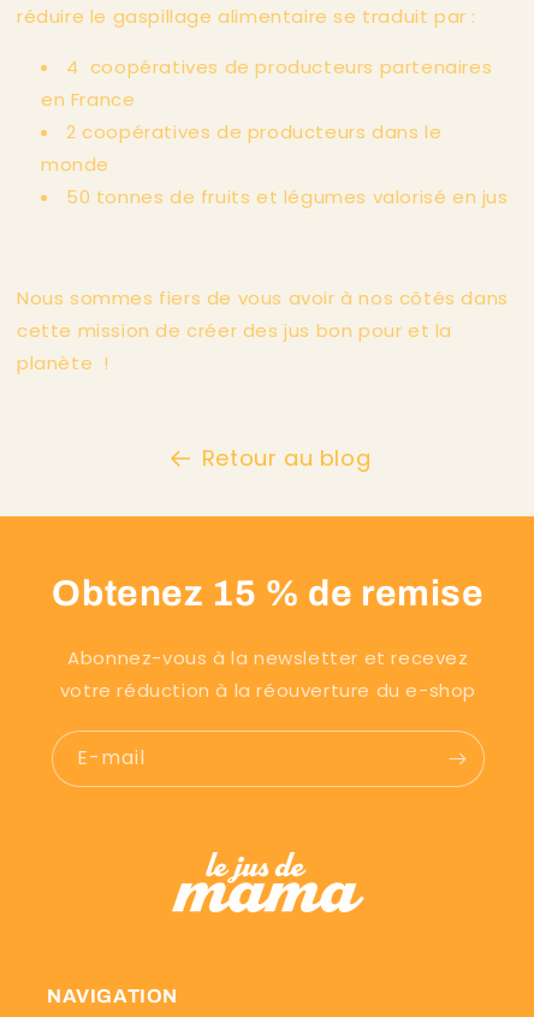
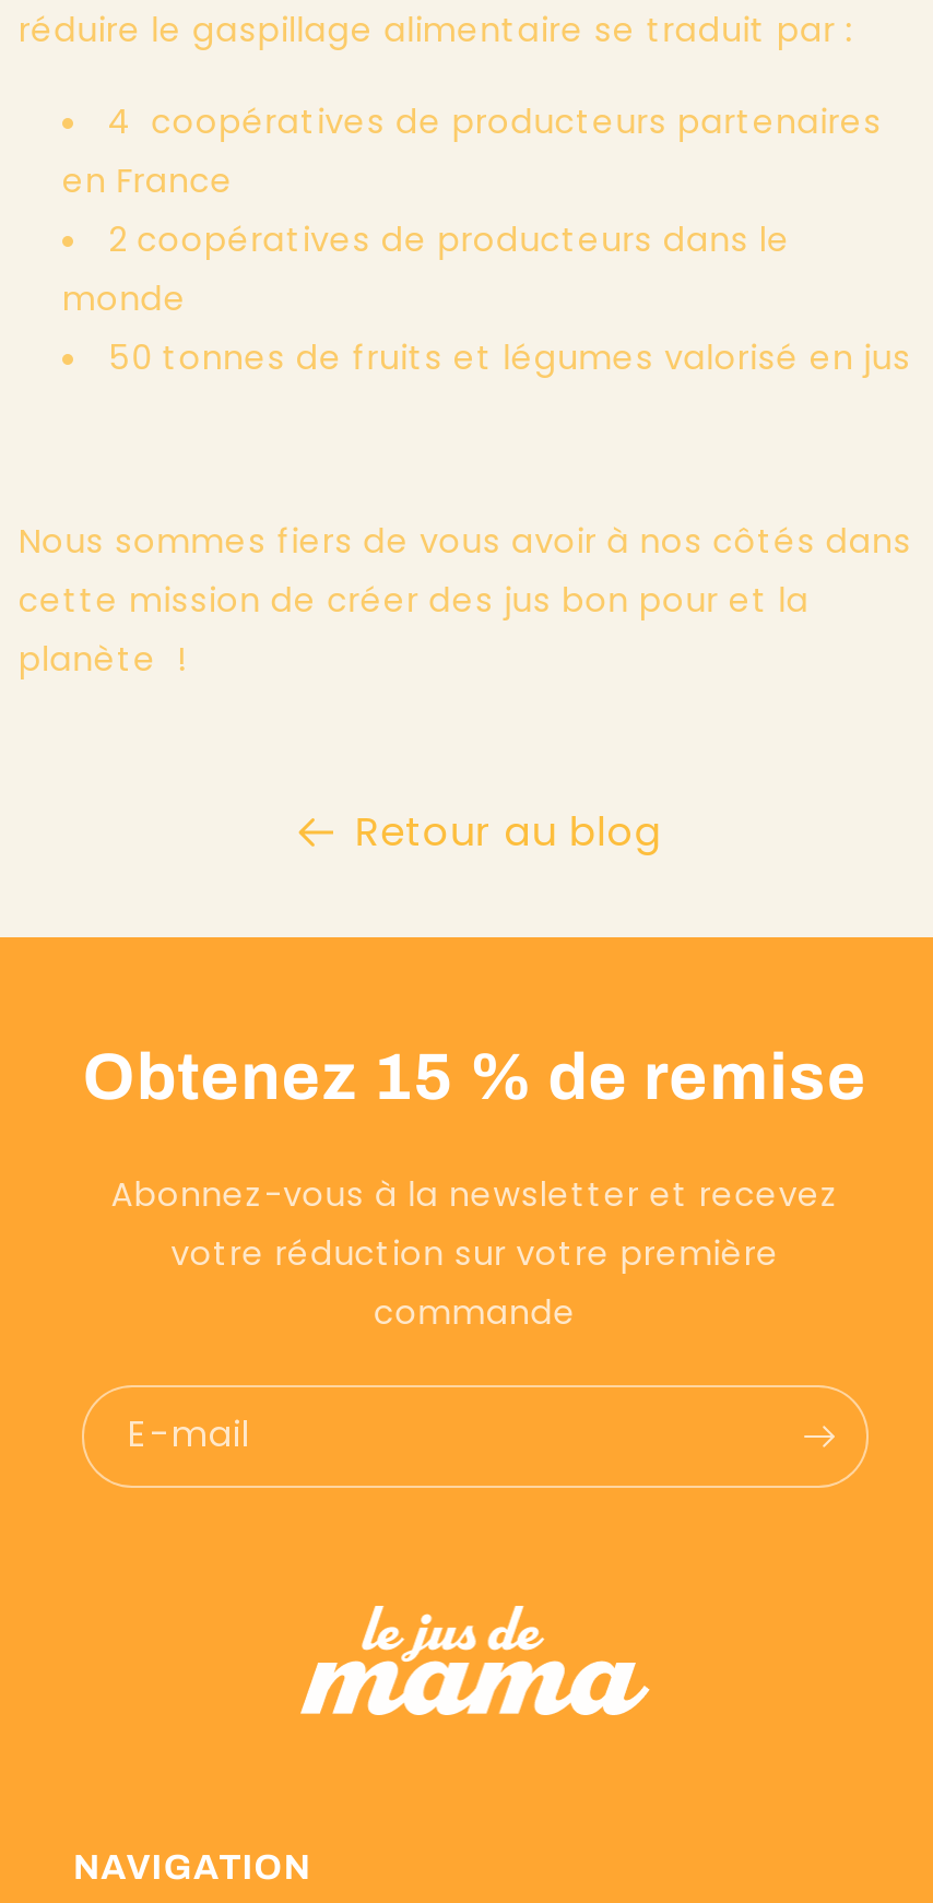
[60,678,476,703] votre réduction à la réouverture du e-shop -> [171,1230,779,1335] votre réduction sur votre première | commande

